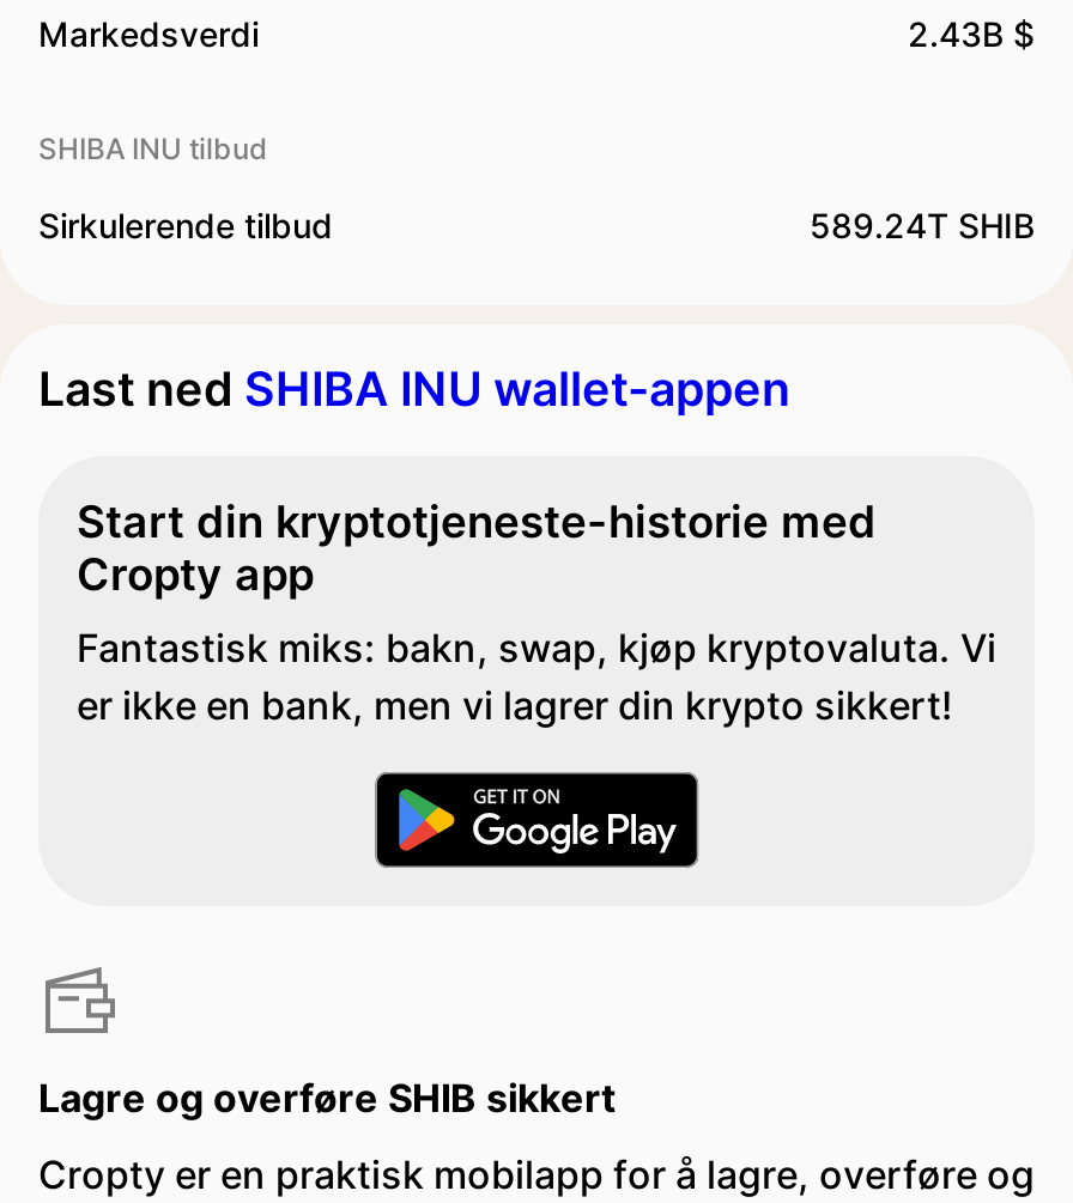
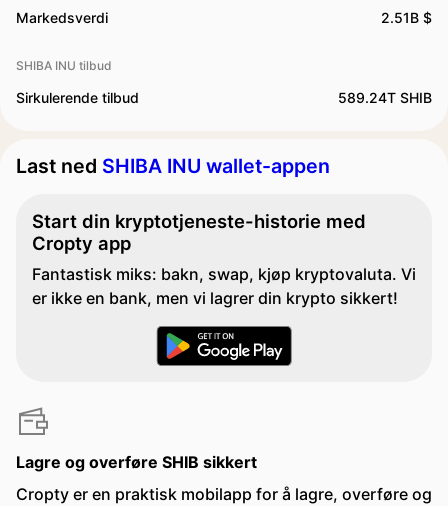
[908,13,1035,54] 2.43B $ -> [381,9,432,26] 2.51B $

